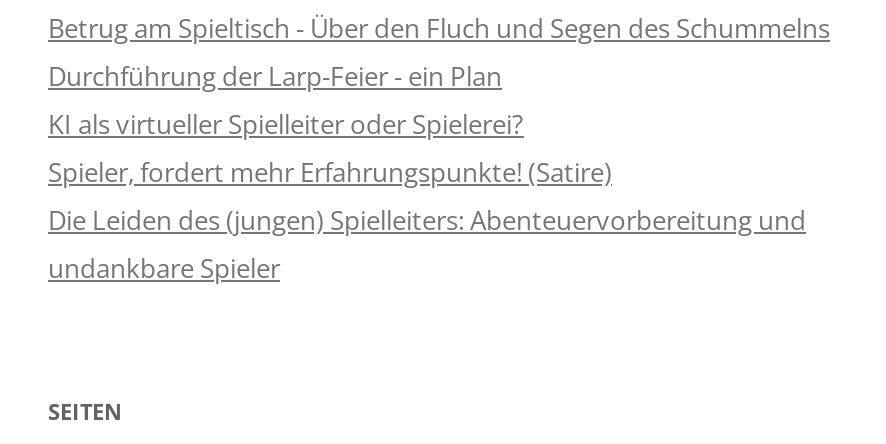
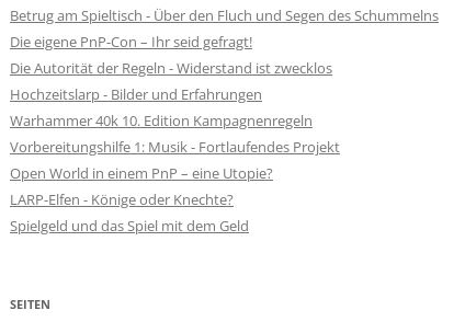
[48,58,806,286] Durchführung der Larp-Feier - ein Plan | KI als virtueller Spielleiter oder Spielerei? | Spieler, fordert mehr Erfahrungspunkte! (Satire) | Die Leiden des (jungen) Spielleiters: Abenteuervorbereitung und | undankbare Spieler -> [10,32,340,235] Die eigene PnP-Con – Ihr seid gefragt! | Die Autorität der Regeln - Widerstand ist zwecklos | Hochzeitslarp - Bilder und Erfahrungen | Warhammer 40k 10. Edition Kampagnenregeln | Vorbereitungshilfe 1: Musik - Fortlaufendes Projekt | Open World in einem PnP – eine Utopie? | LARP-Elfen - Könige oder Knechte? | Spielgeld und das Spiel mit dem Geld

